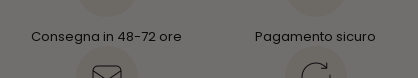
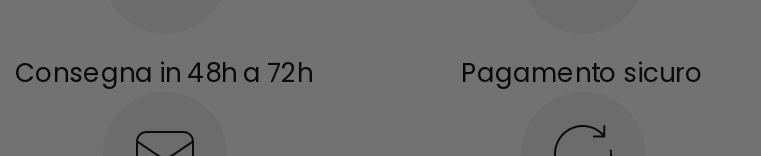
[31,26,182,45] Consegna in 48-72 ore -> [15,53,313,91] Consegna in 48h a 72h

